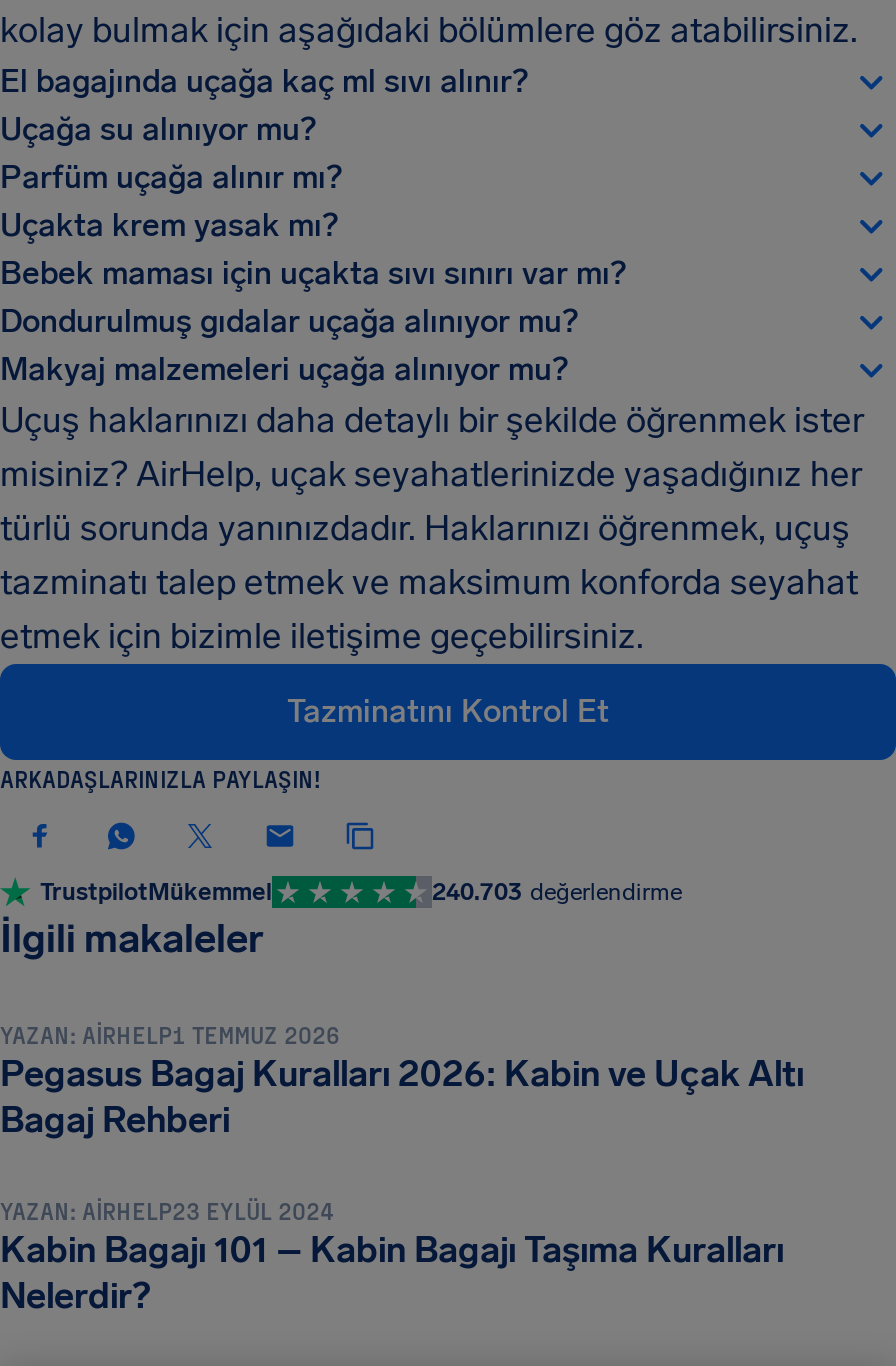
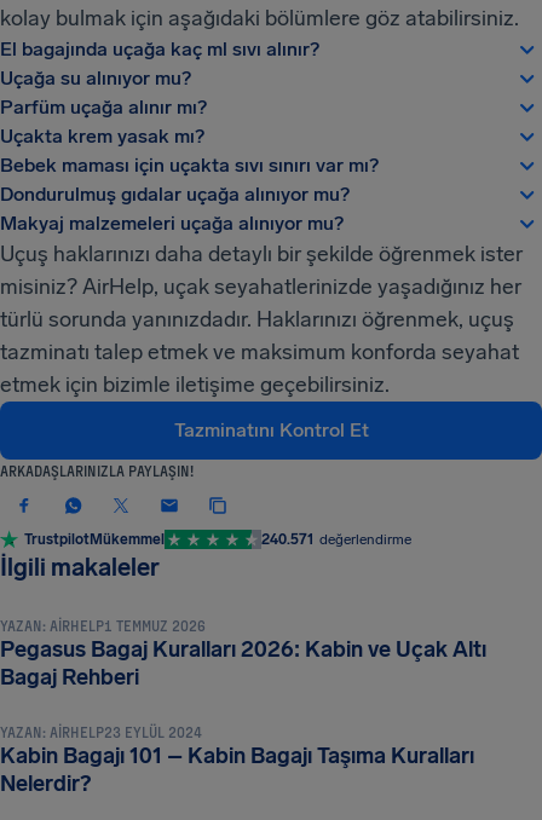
[432,878,682,906] 240.703 değerlendirme -> [261,531,411,548] 240.571 değerlendirme

